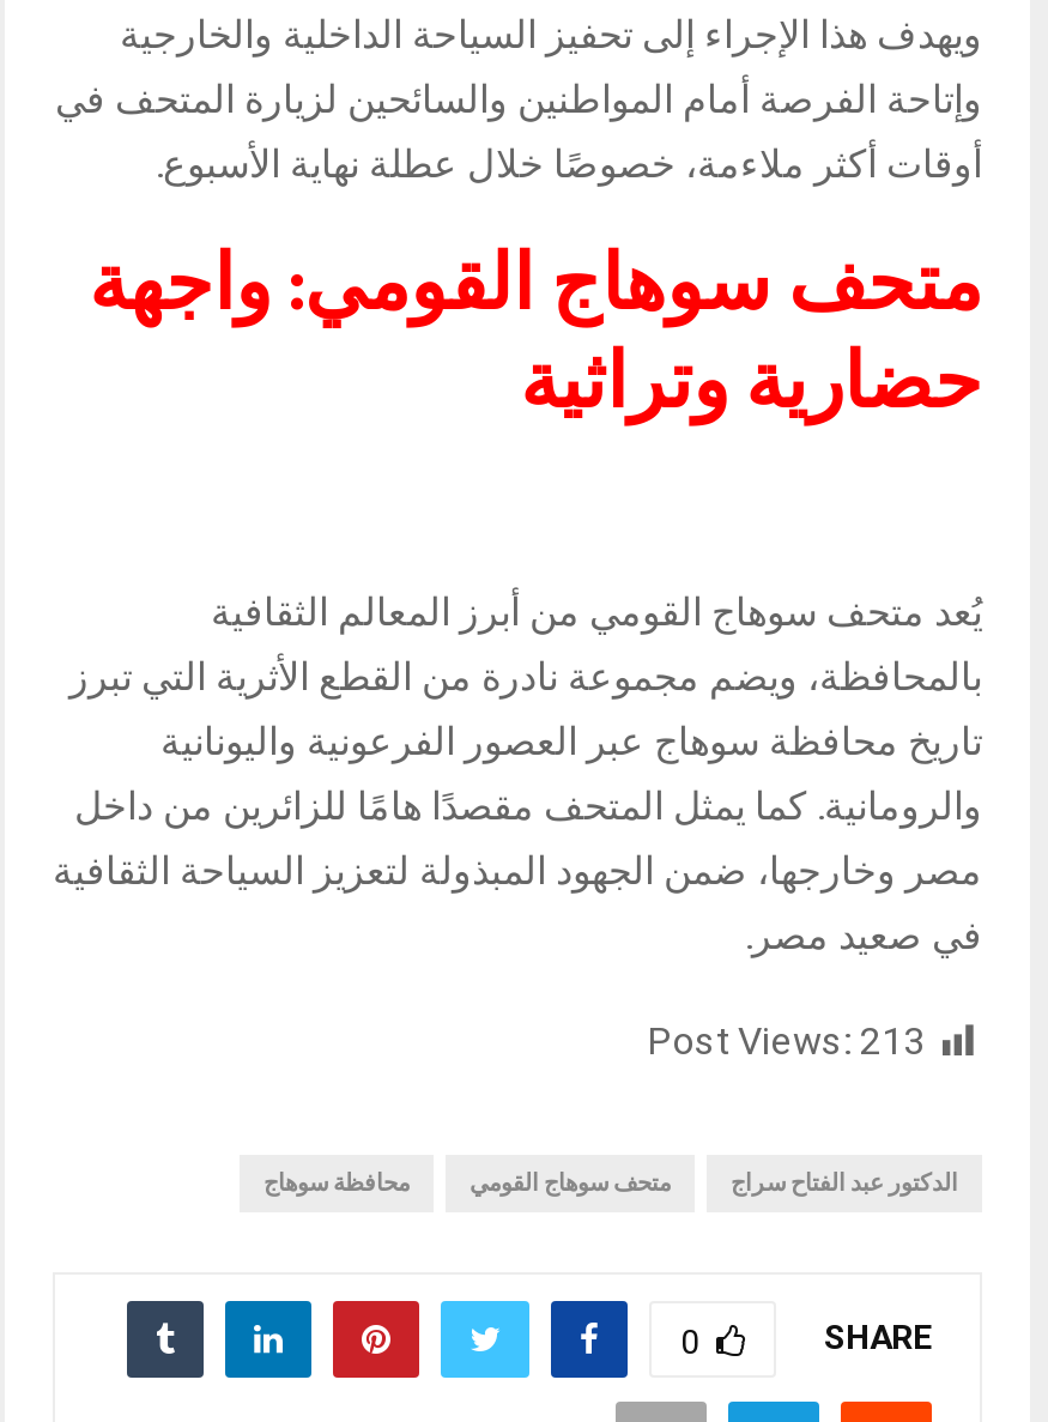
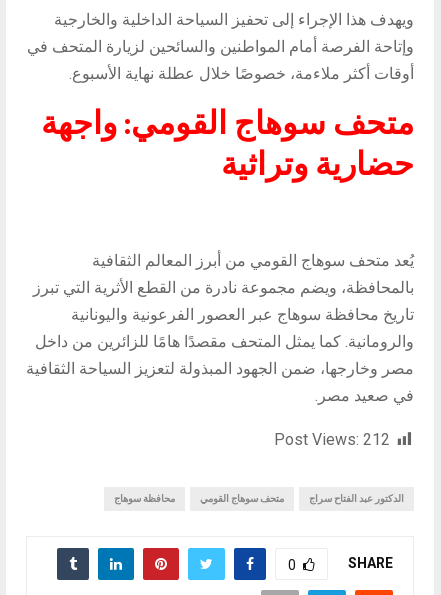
[647,1018,925,1064] Post Views: 213 -> [274,430,390,449] Post Views: 212

